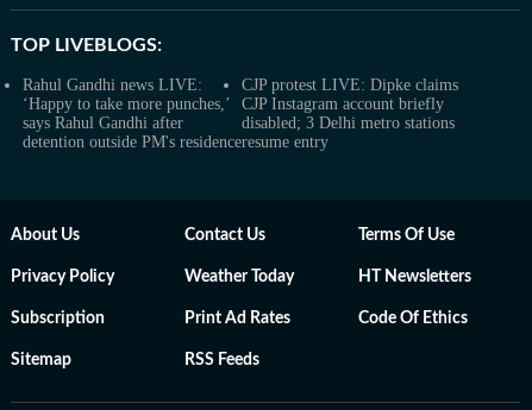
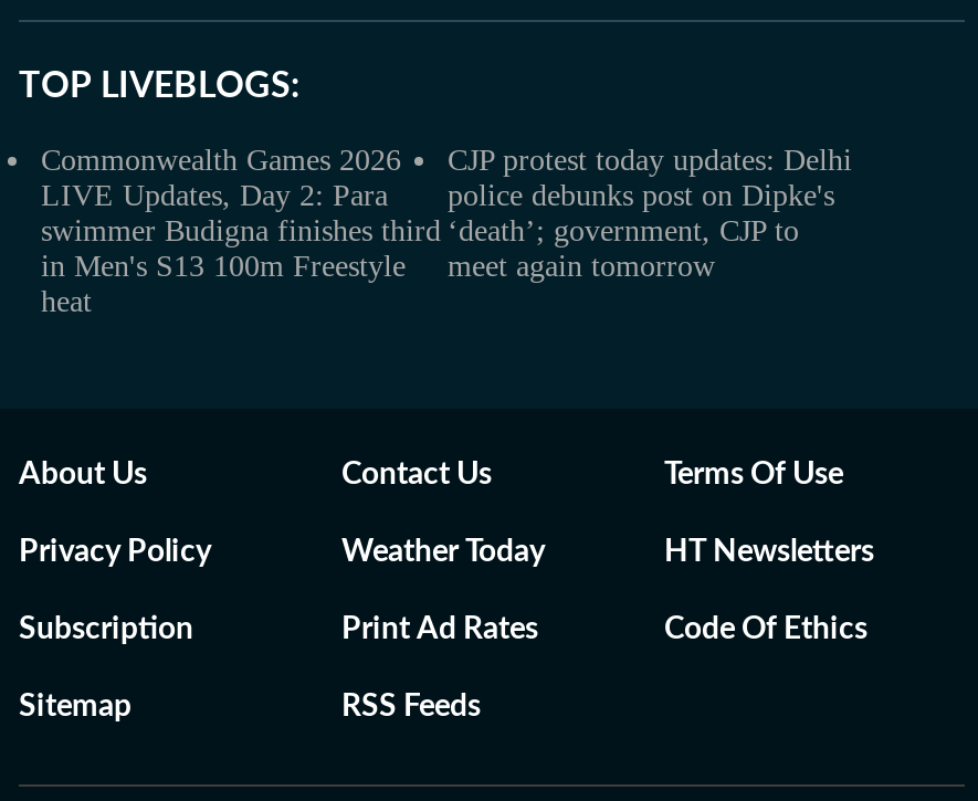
[23,76,242,151] Rahul Gandhi news LIVE: | ‘Happy to take more punches,’ | says Rahul Gandhi after | detention outside PM's residence -> [41,144,441,318] Commonwealth Games 2026 | LIVE Updates, Day 2: Para | swimmer Budigna finishes third | in Men's S13 100m Freestyle | heat
[242,76,458,151] CJP protest LIVE: Dipke claims | CJP Instagram account briefly | disabled; 3 Delhi metro stations | resume entry -> [448,144,852,283] CJP protest today updates: Delhi | police debunks post on Dipke's | ‘death’; government, CJP to | meet again tomorrow

